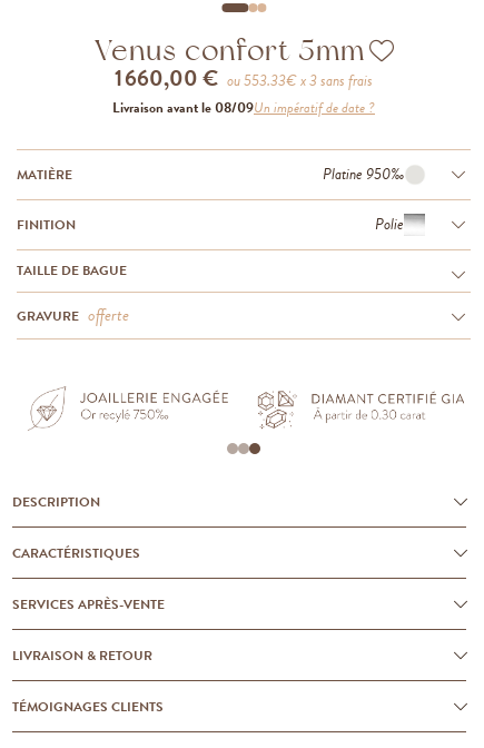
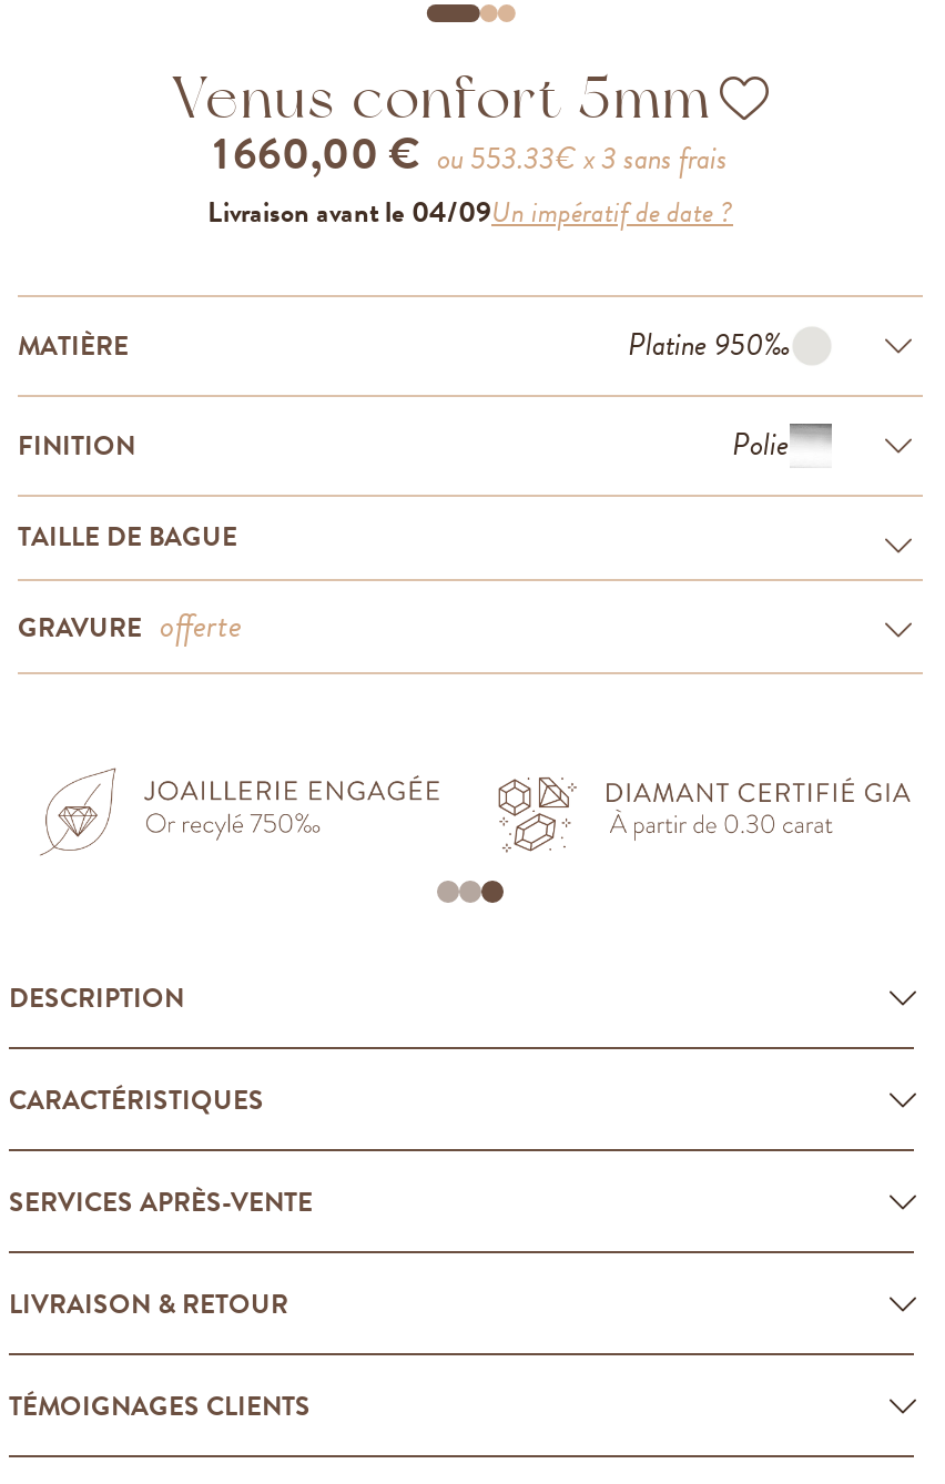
[112,97,375,118] Livraison avant le 08/09Un impératif de date ? -> [207,191,733,233] Livraison avant le 04/09Un impératif de date ?

